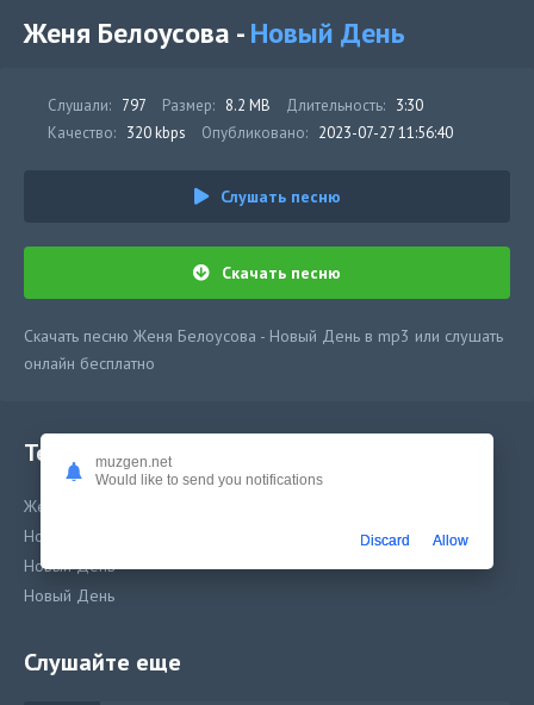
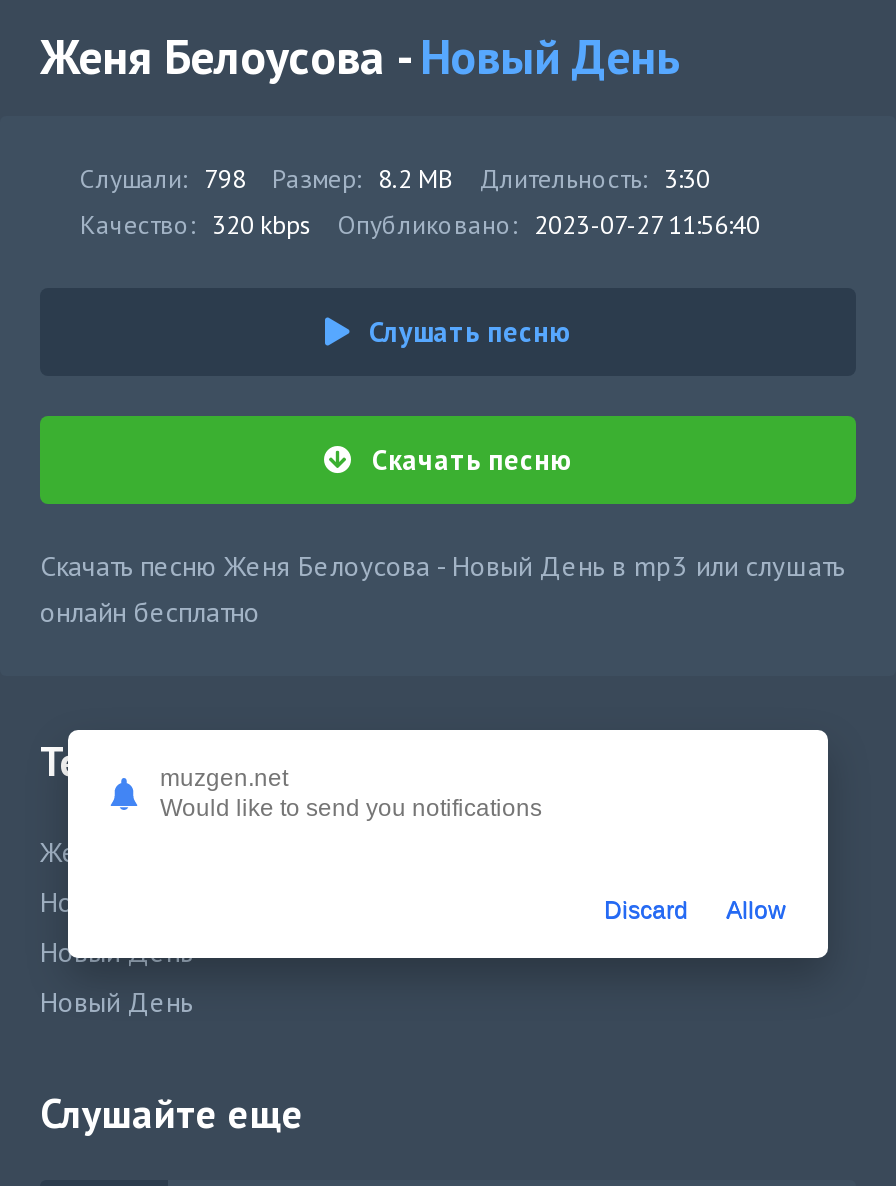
[48,95,147,116] Слушали: 797 -> [80,162,246,196] Слушали: 798

